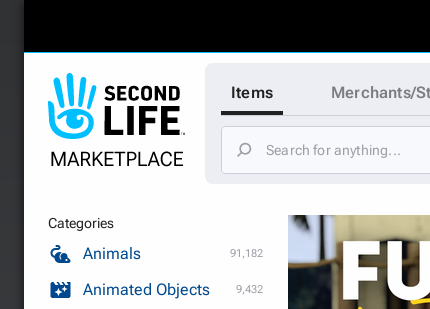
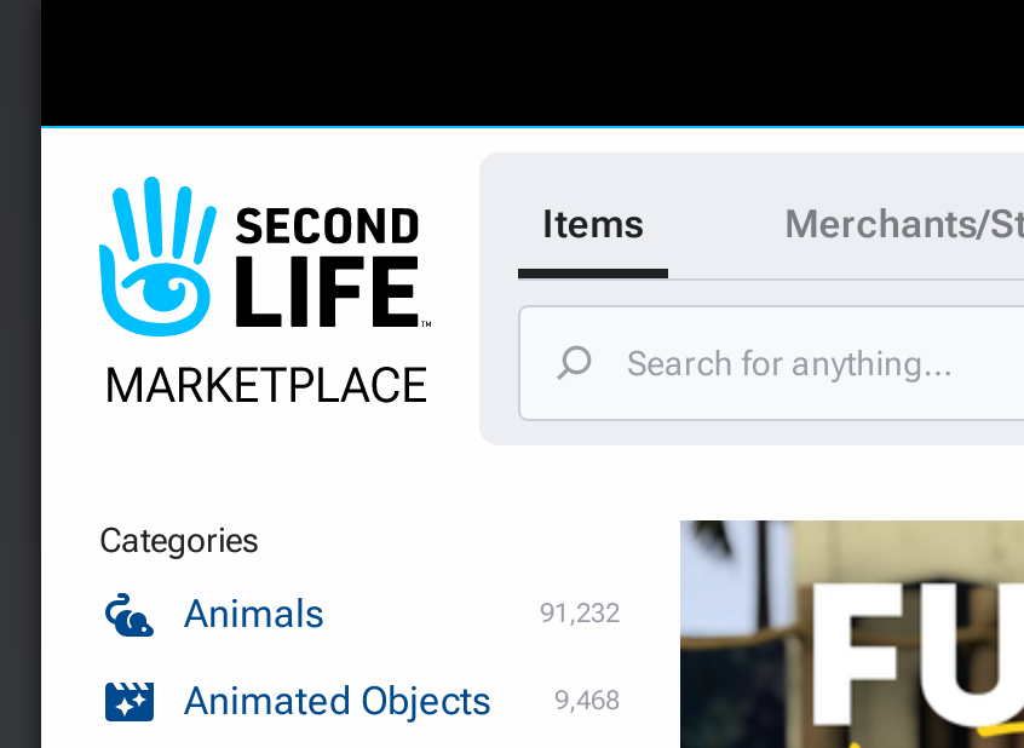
[230,247,263,260] 91,182 -> [540,598,620,629] 91,232
[83,280,263,299] Animated Objects 9,432 -> [184,678,620,724] Animated Objects 9,468

